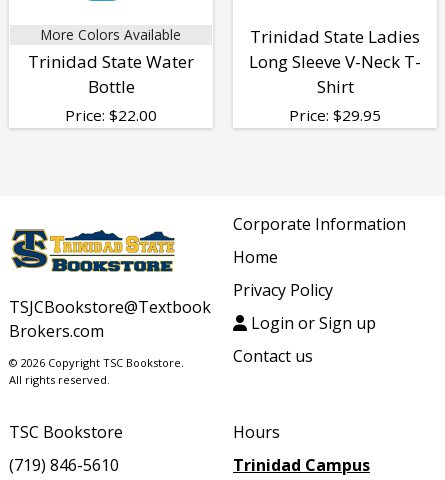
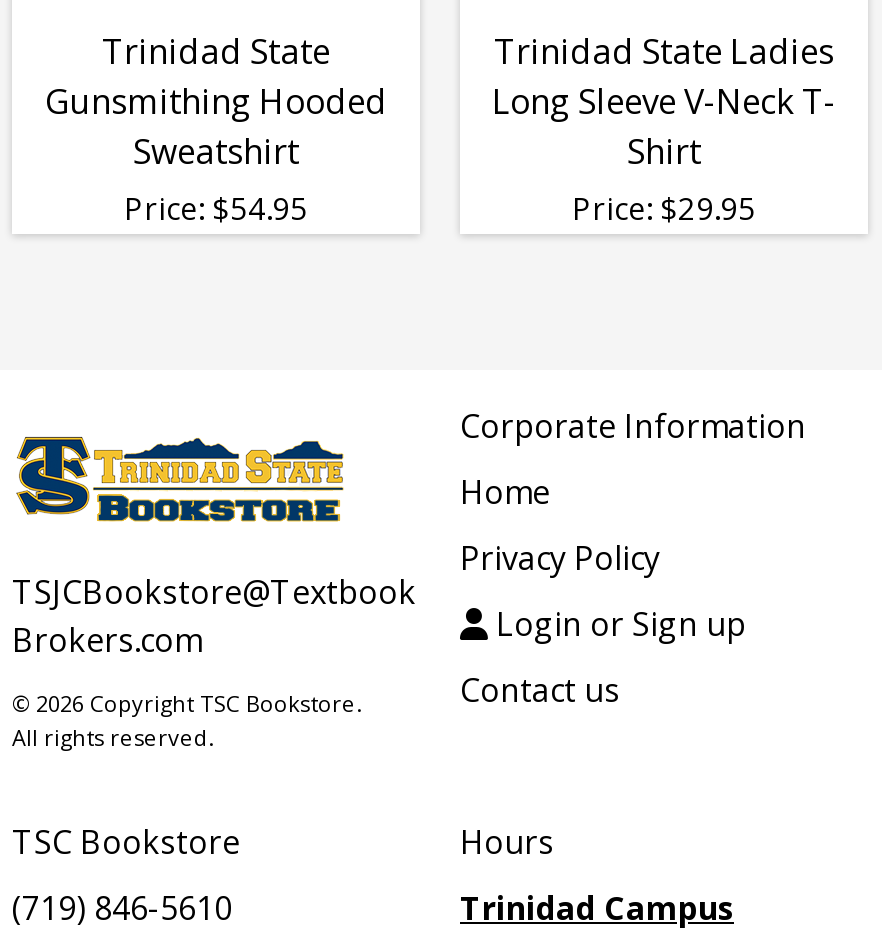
[28,25,194,125] More Colors Available | Trinidad State Water | Bottle | Price: $22.00 -> [45,28,387,228] Trinidad State | Gunsmithing Hooded | Sweatshirt | Price: $54.95

